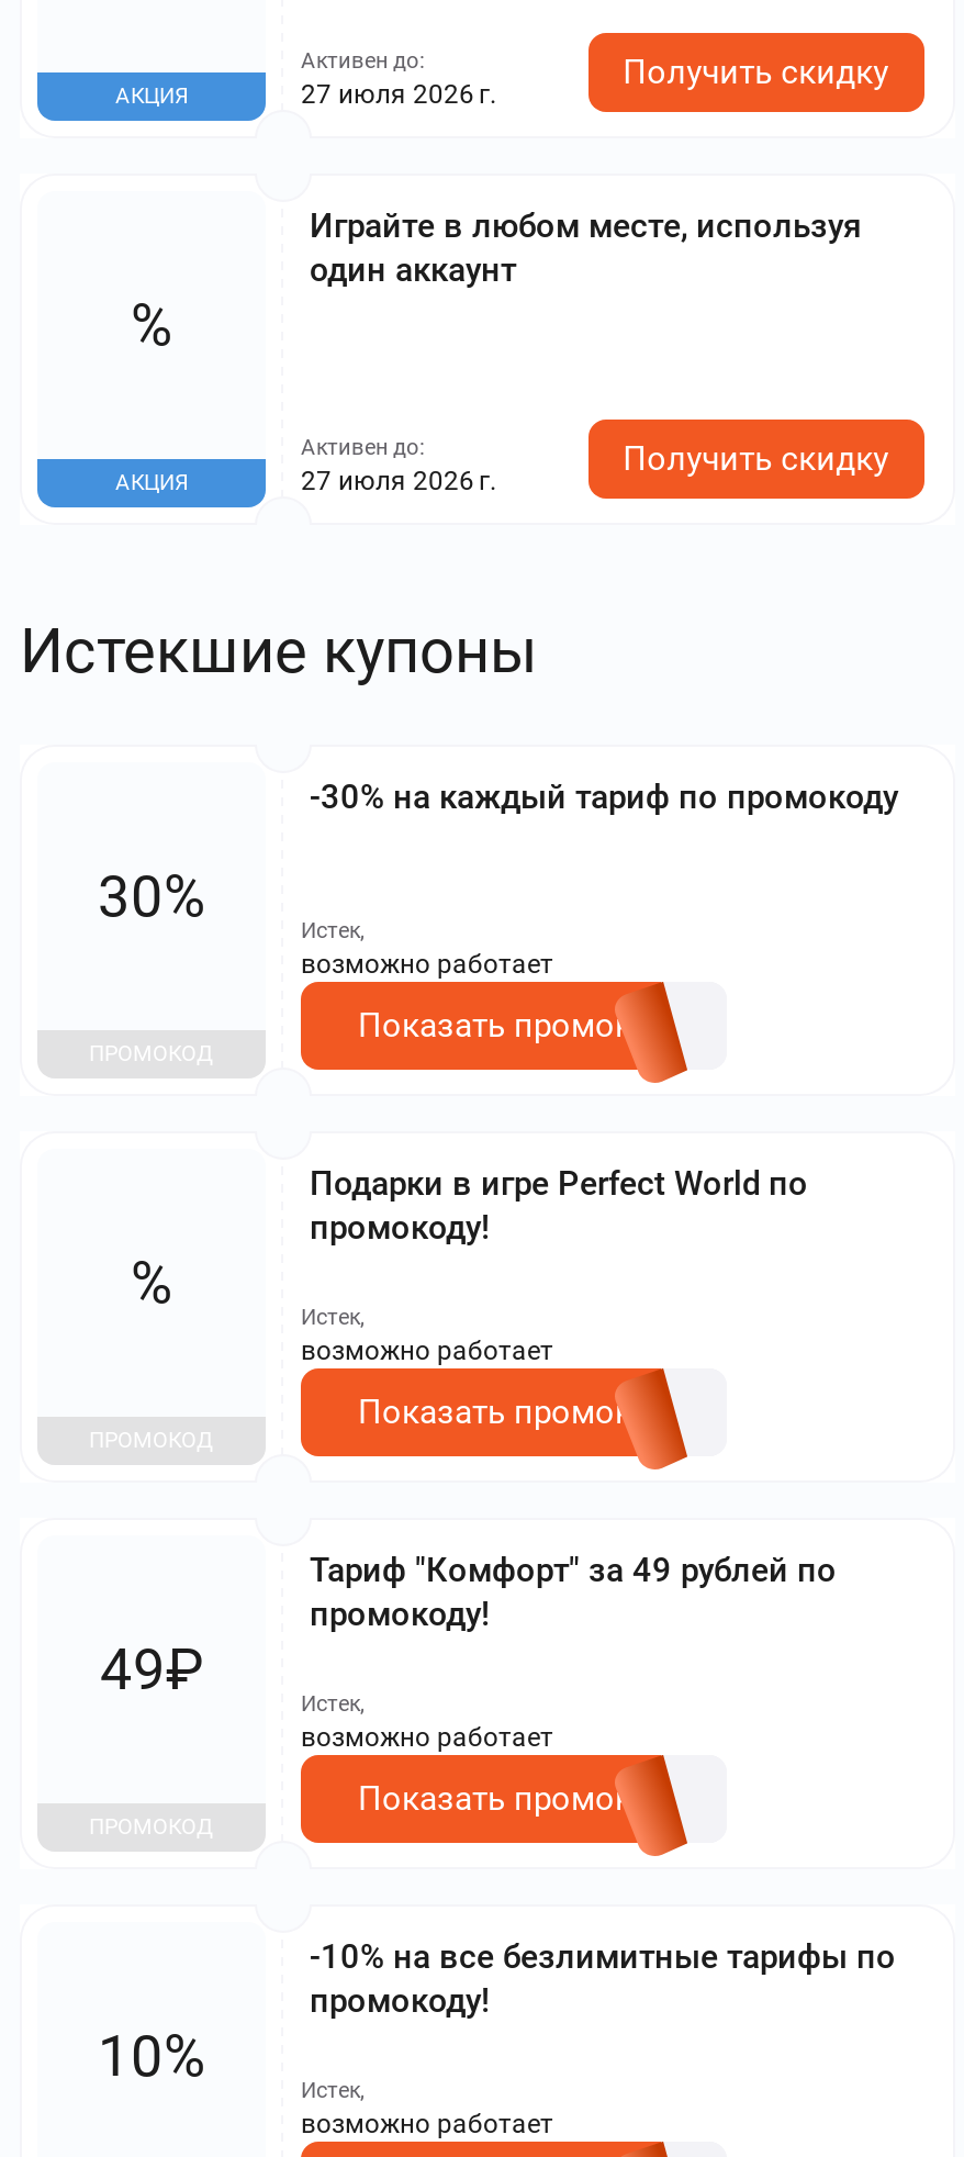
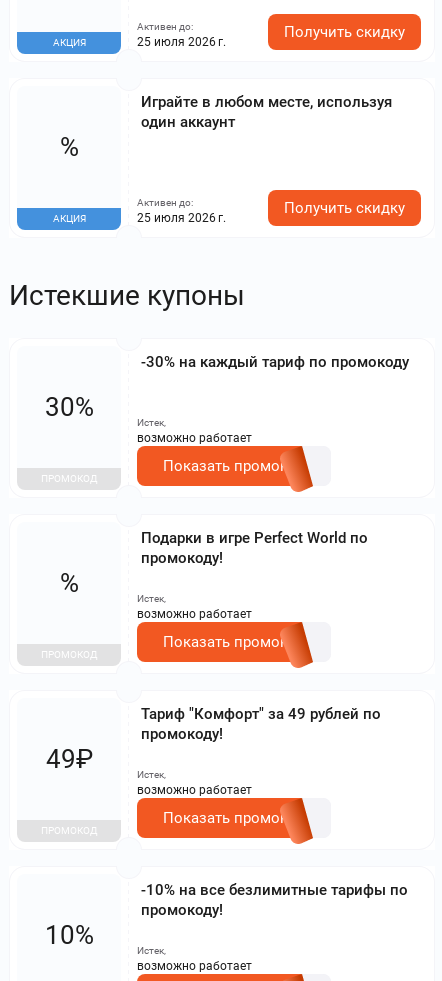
[301,79,496,110] 27 июля 2026 г. -> [137,35,226,49] 25 июля 2026 г.
[301,466,496,496] 27 июля 2026 г. -> [137,211,226,225] 25 июля 2026 г.

